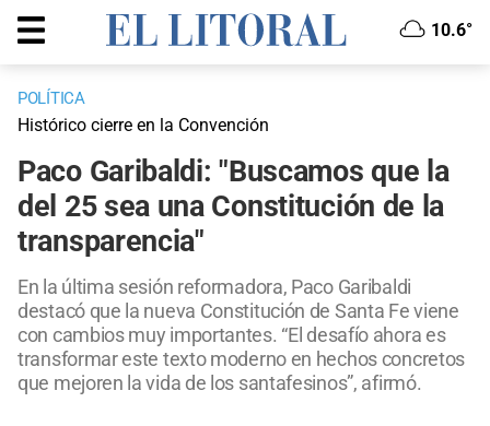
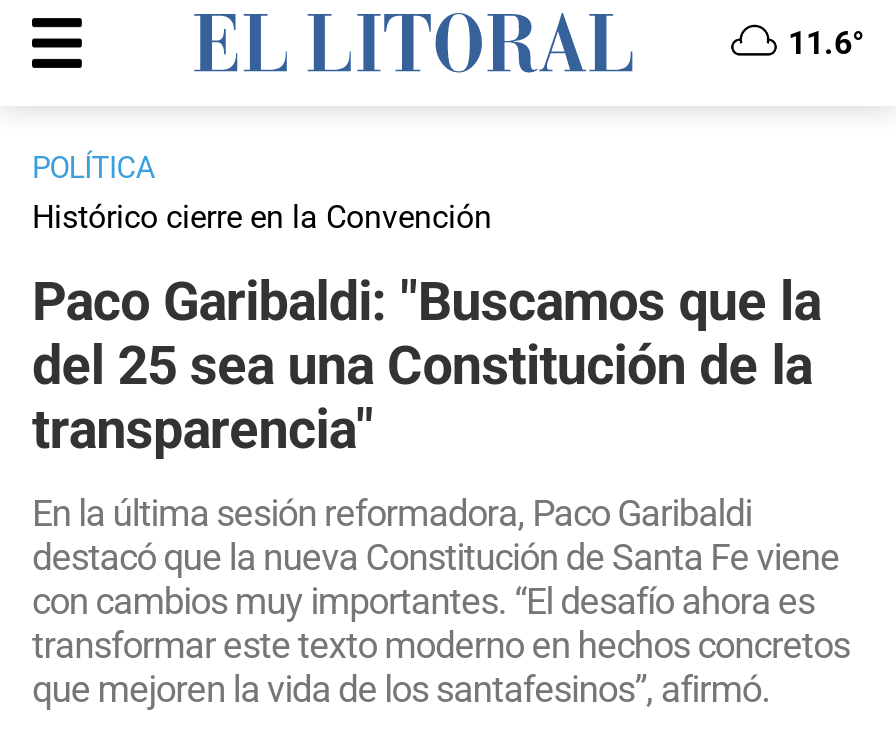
[431,19,472,40] 10.6° -> [788,23,864,61] 11.6°

